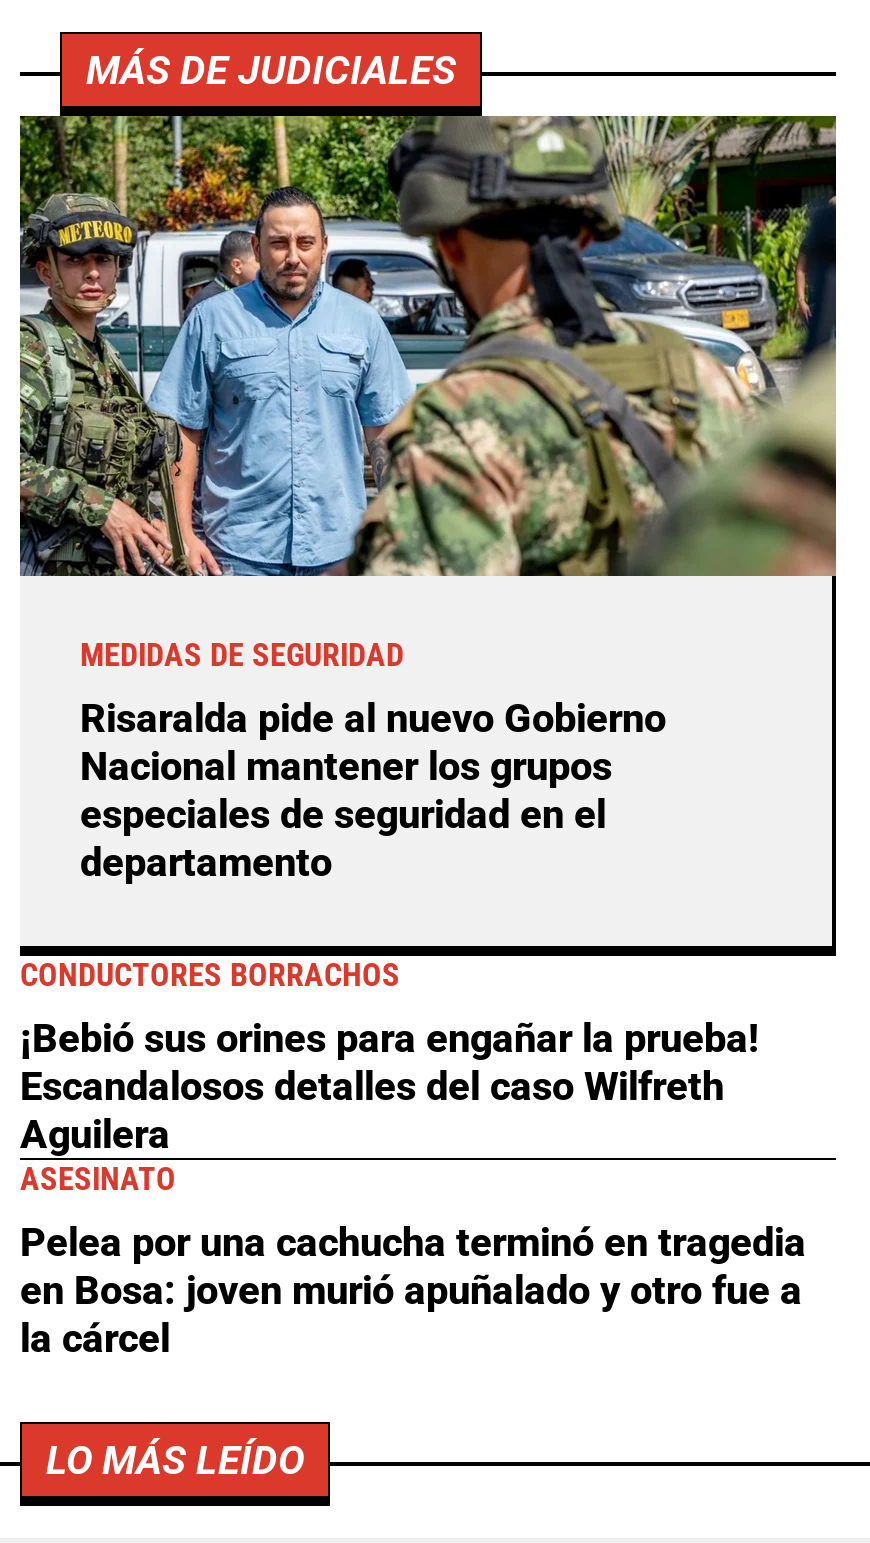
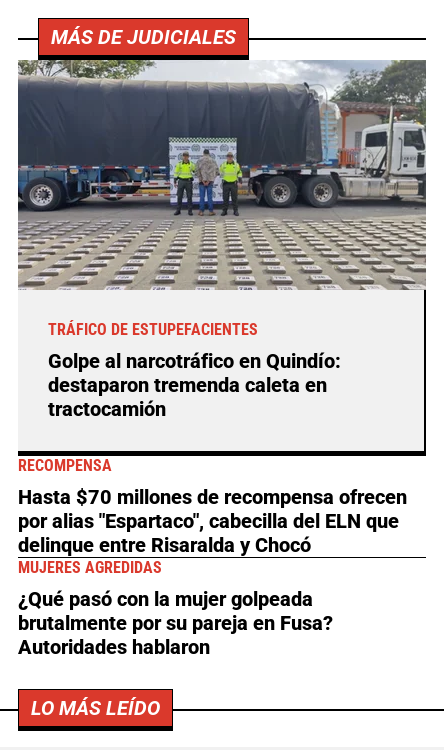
[18,114,836,886] [image] | MEDIDAS DE SEGURIDAD | Risaralda pide al nuevo Gobierno | Nacional mantener los grupos | especiales de seguridad en el | departamento -> [17,59,426,421] [image] | TRÁFICO DE ESTUPEFACIENTES | Golpe al narcotráfico en Quindío: | destaparon tremenda caleta en | tractocamión
[20,956,806,1362] CONDUCTORES BORRACHOS | ¡Bebió sus orines para engañar la prueba! | Escandalosos detalles del caso Wilfreth | Aguilera | ASESINATO | Pelea por una cachucha terminó en tragedia | en Bosa: joven murió apuñalado y otro fue a | la cárcel -> [18,456,407,659] RECOMPENSA | Hasta $70 millones de recompensa ofrecen | por alias "Espartaco", cabecilla del ELN que | delinque entre Risaralda y Chocó | MUJERES AGREDIDAS | ¿Qué pasó con la mujer golpeada | brutalmente por su pareja en Fusa? | Autoridades hablaron

